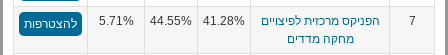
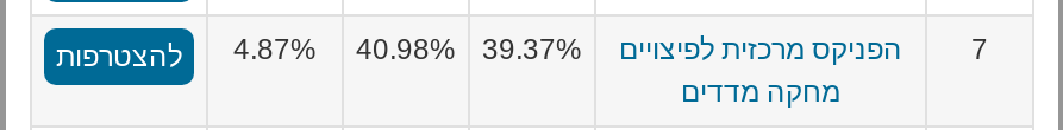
[98,14,133,28] 5.71% -> [233,32,317,65] 4.87%
[150,14,192,28] 44.55% -> [356,32,456,65] 40.98%
[203,14,245,28] 41.28% -> [482,32,582,65] 39.37%

